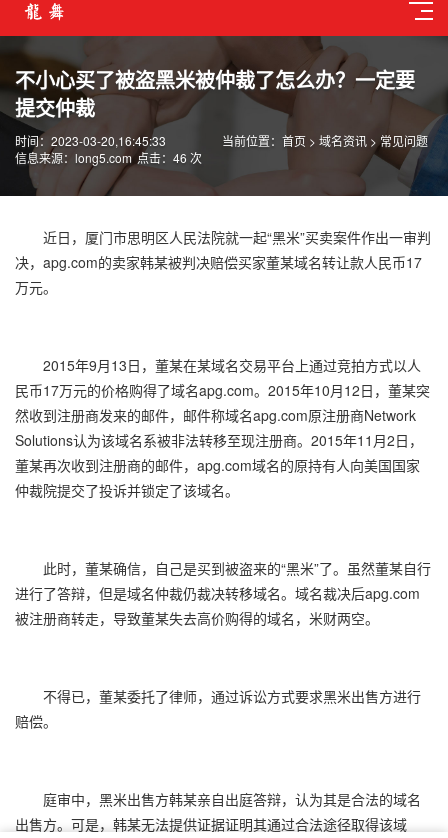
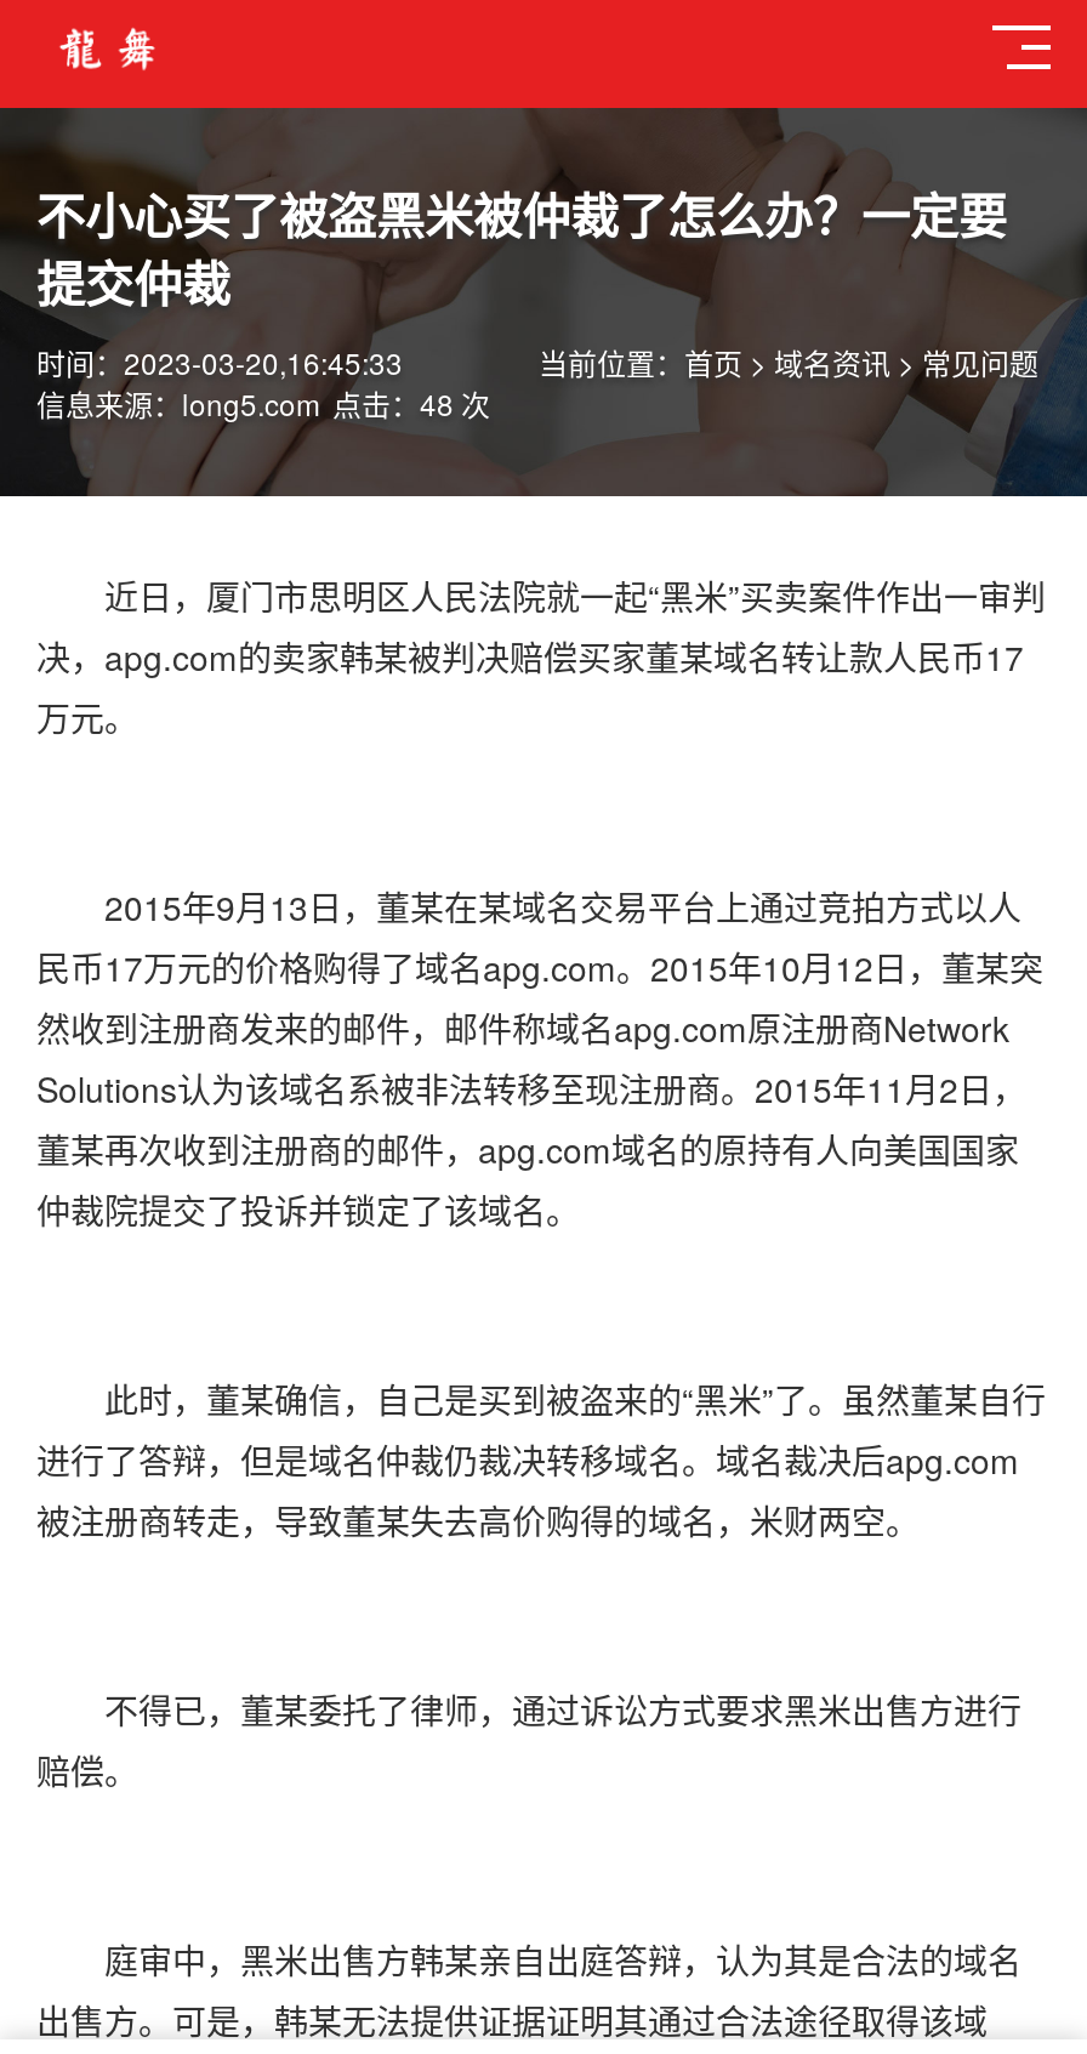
[15,149,202,166] 信息来源：long5.com 点击：46 次 -> [36,382,490,423] 信息来源：long5.com 点击：48 次

